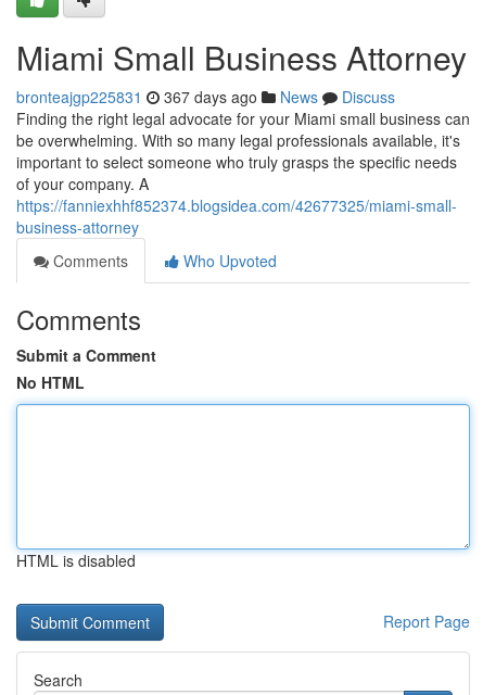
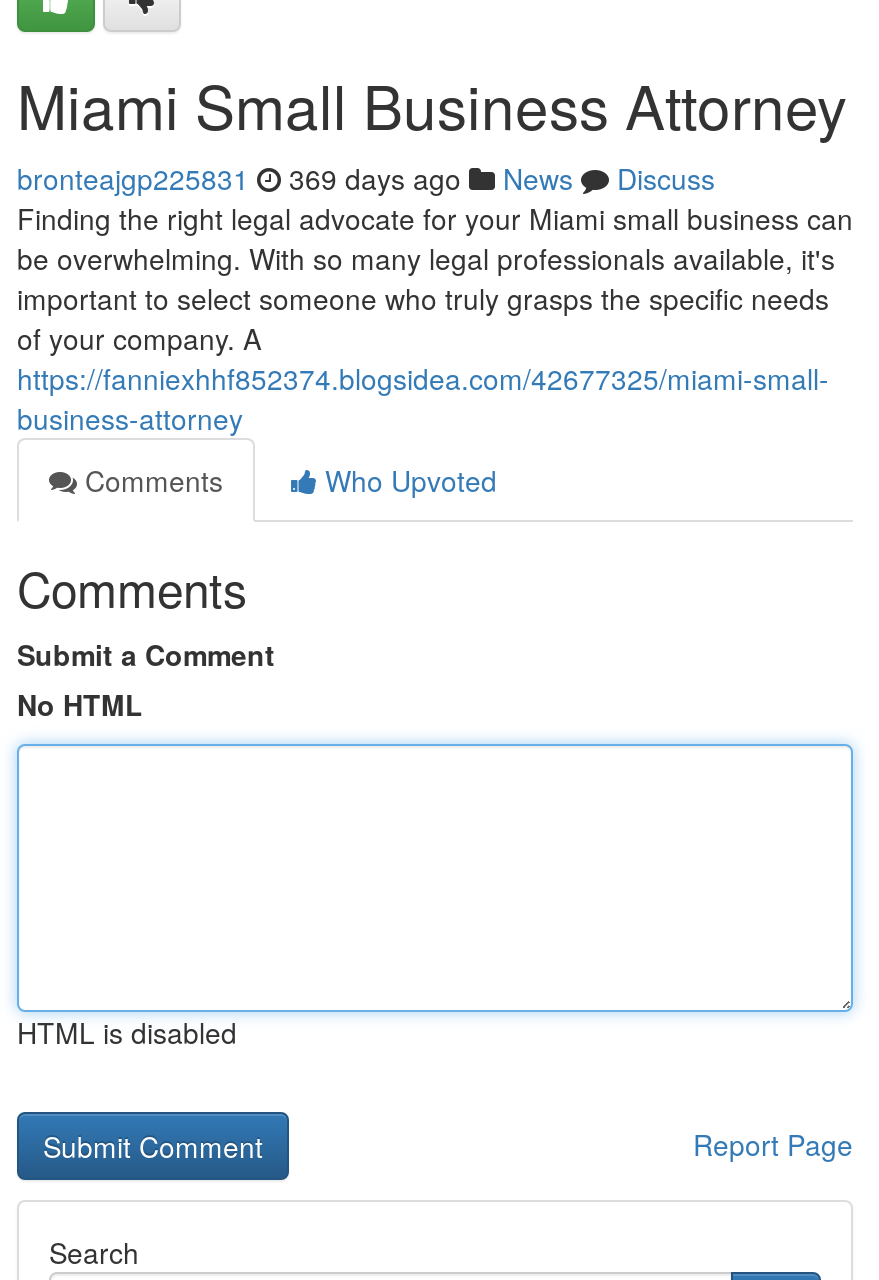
[16,86,395,108] bronteajgp225831 367 days ago News Discuss -> [17,158,715,198] bronteajgp225831 369 days ago News Discuss

